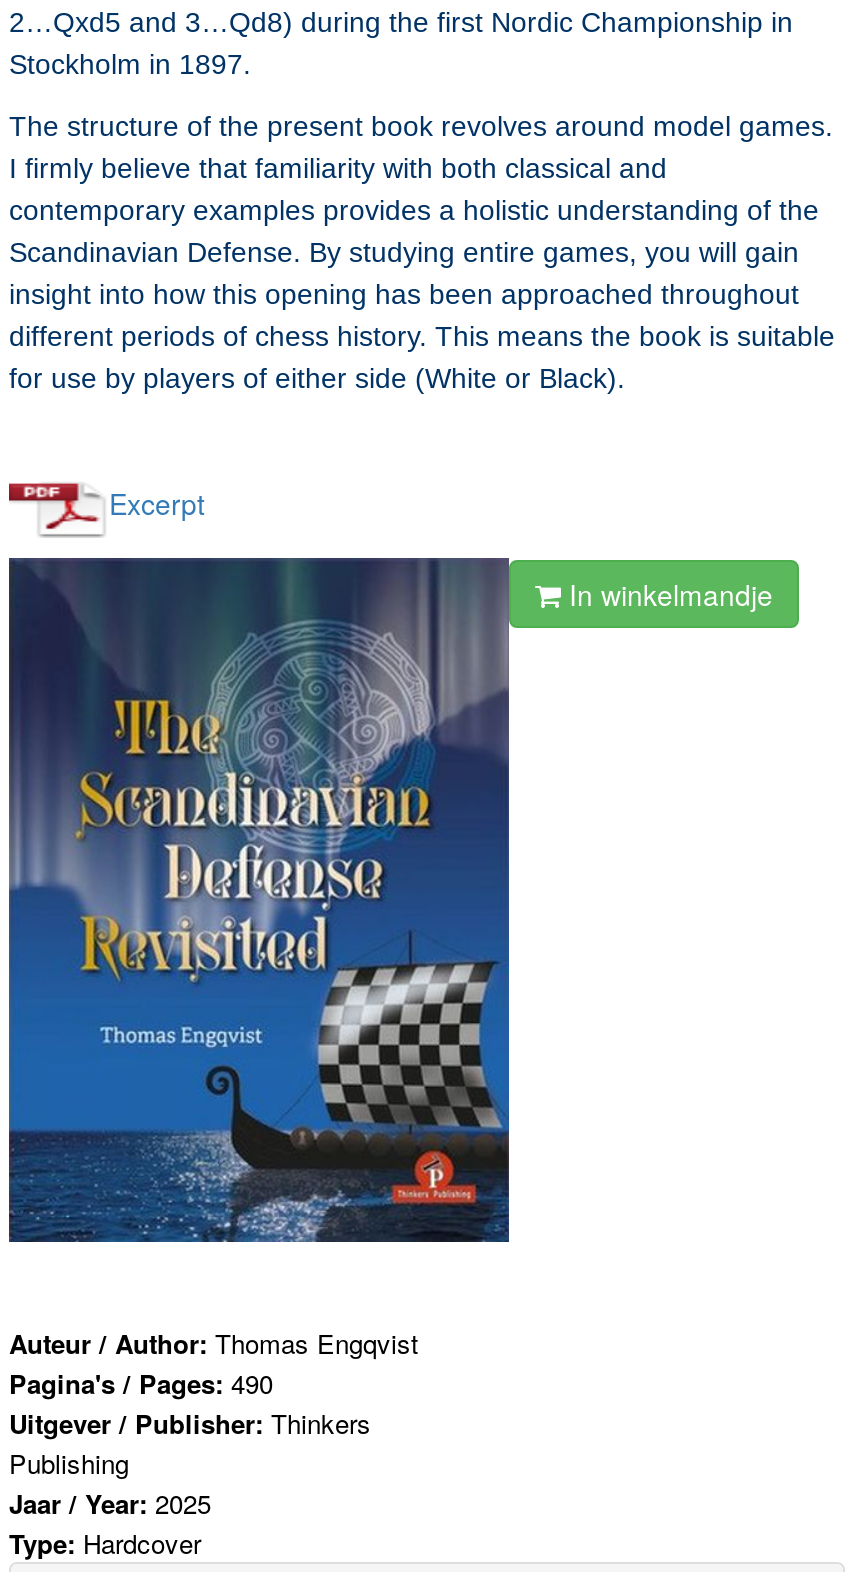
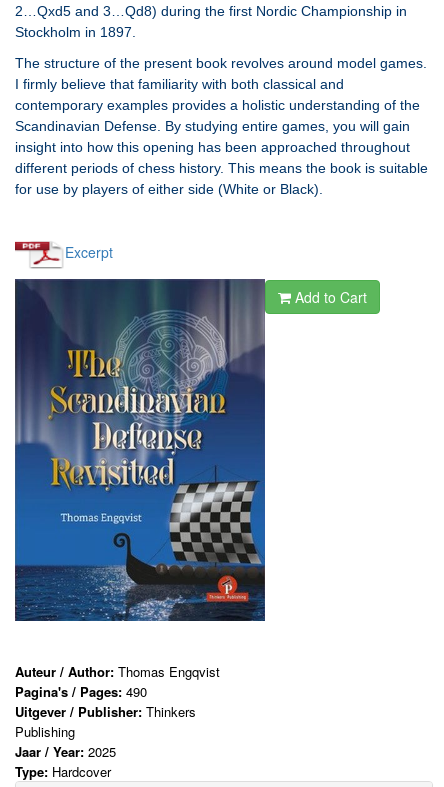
[561,574,773,614] In winkelmandje -> [291,287,367,307] Add to Cart

